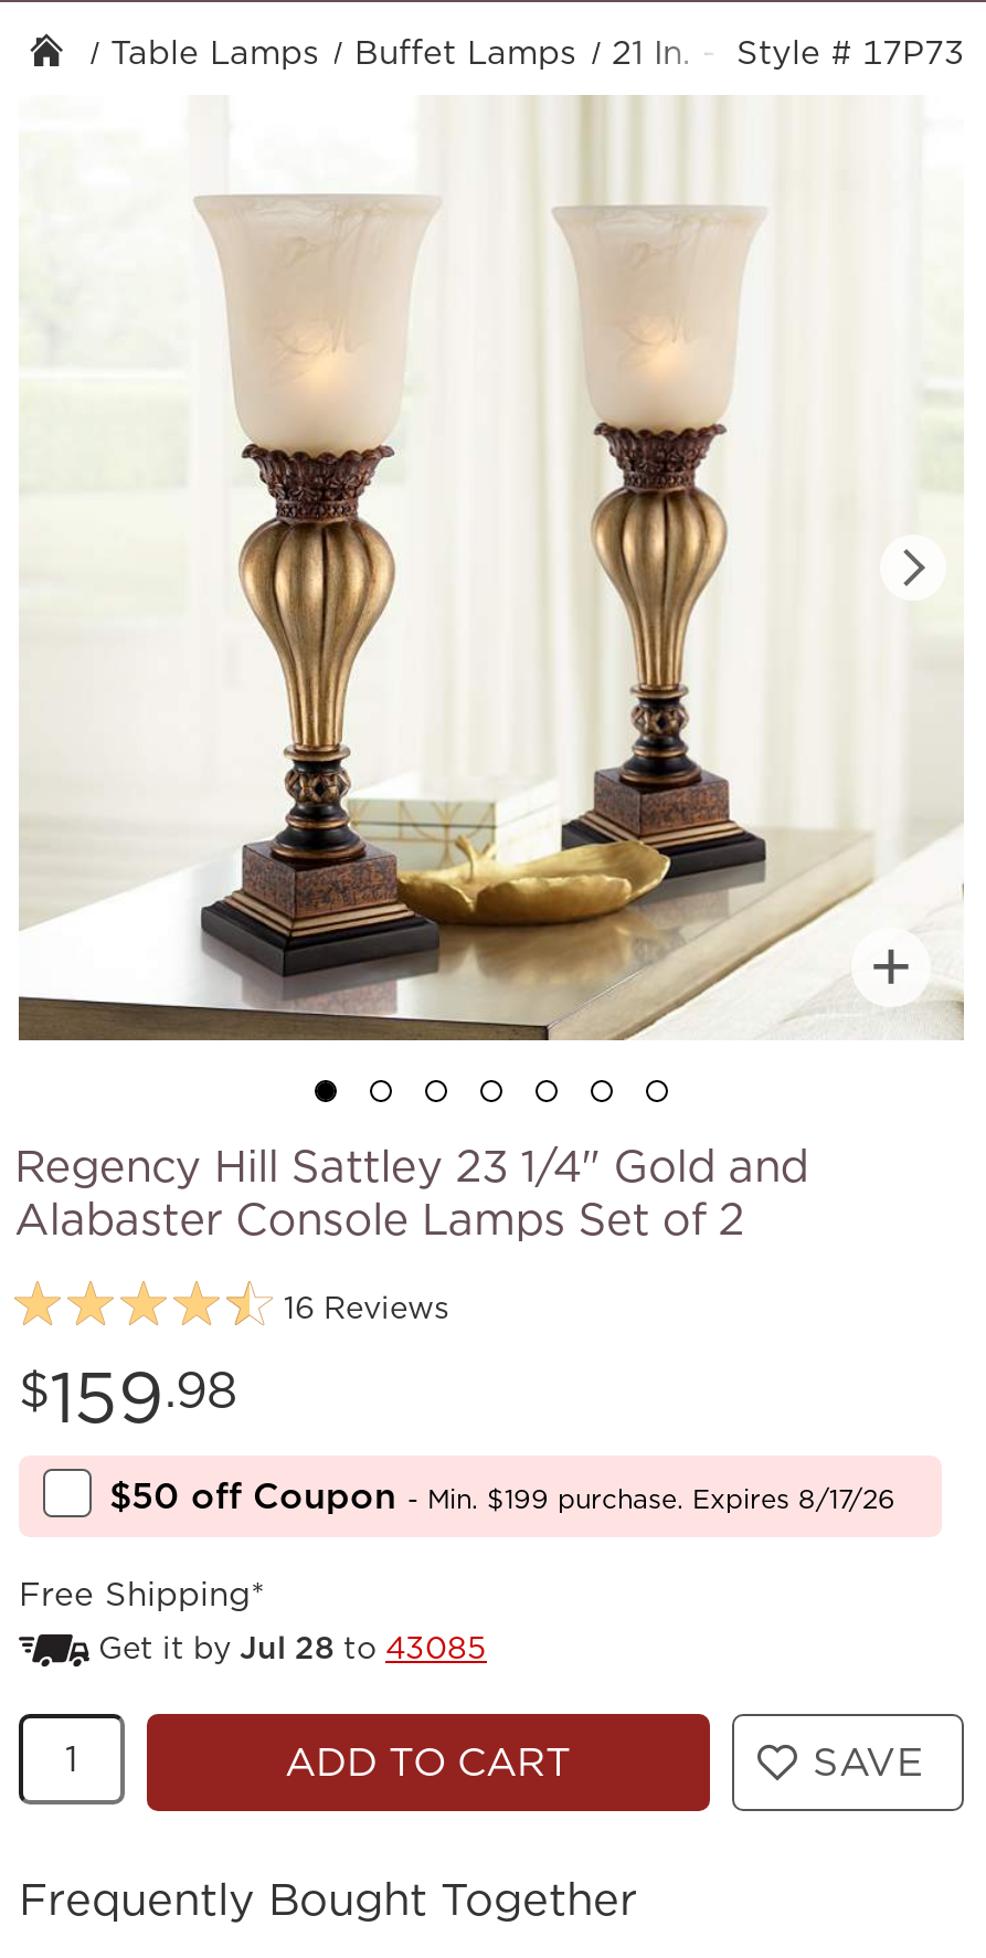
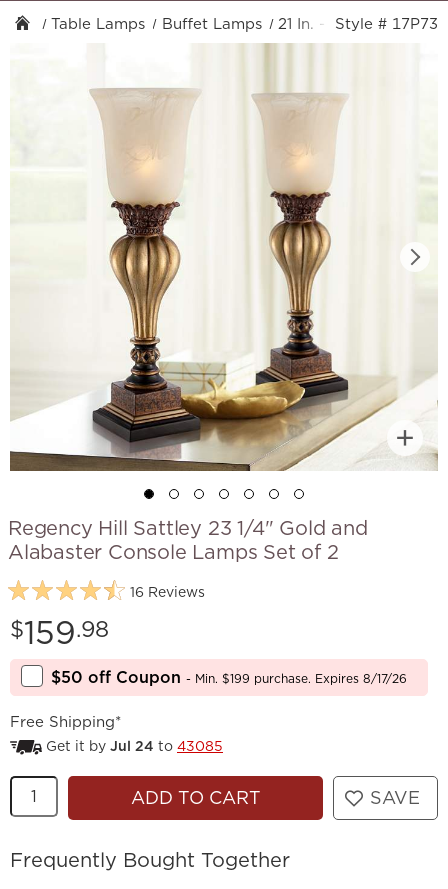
[98,1626,487,1670] Get it by Jul 28 to 43085 -> [46,736,223,756] Get it by Jul 24 to 43085

